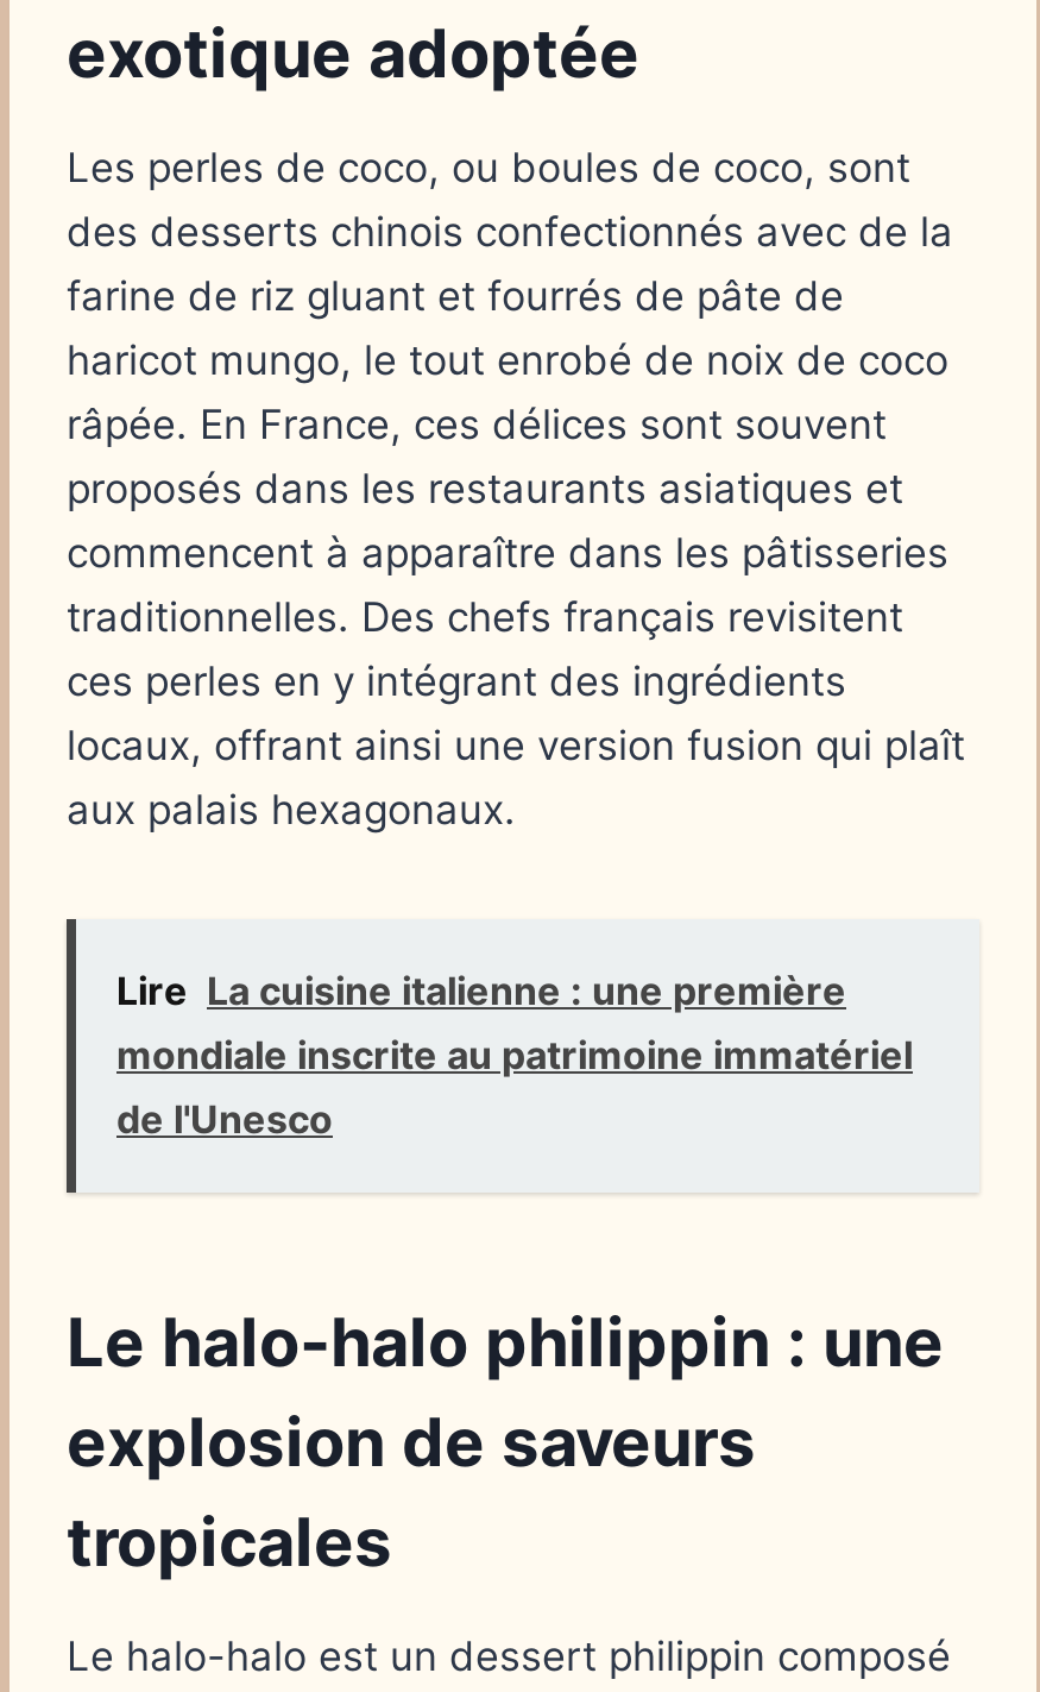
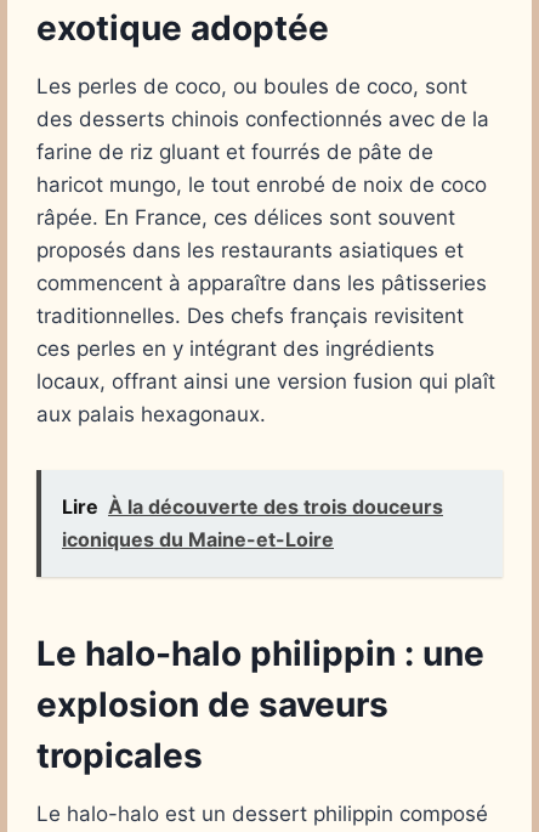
[116,967,913,1143] Lire La cuisine italienne : une première | mondiale inscrite au patrimoine immatériel | de l'Unesco -> [62,494,443,551] Lire À la découverte des trois douceurs | iconiques du Maine-et-Loire

